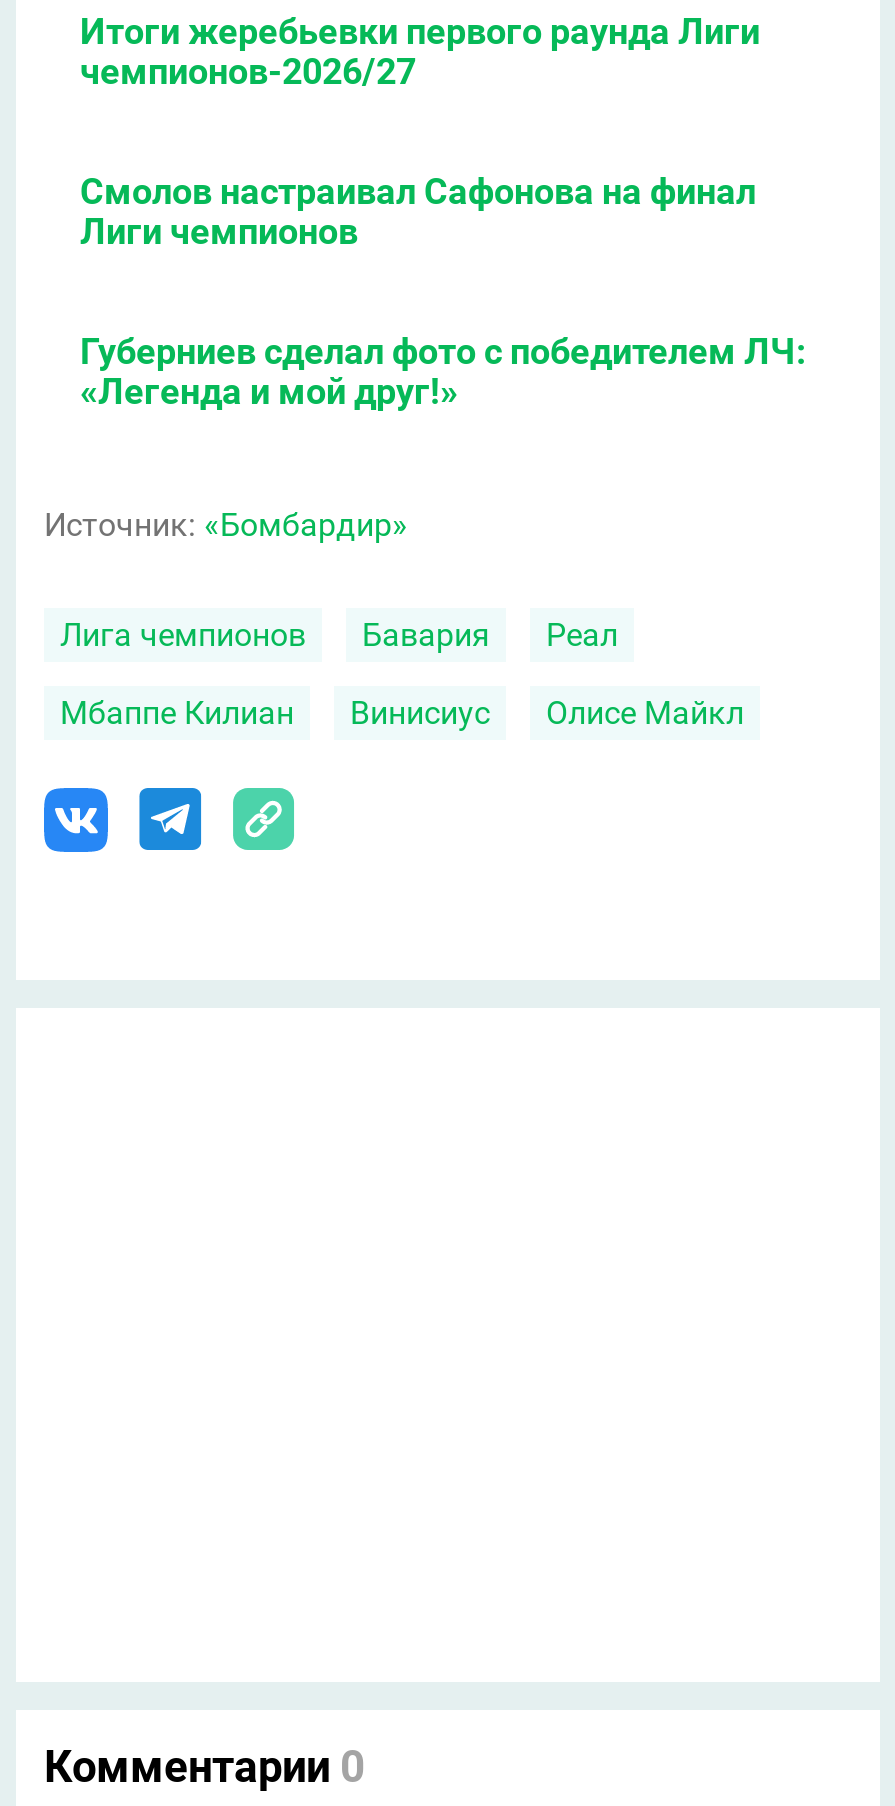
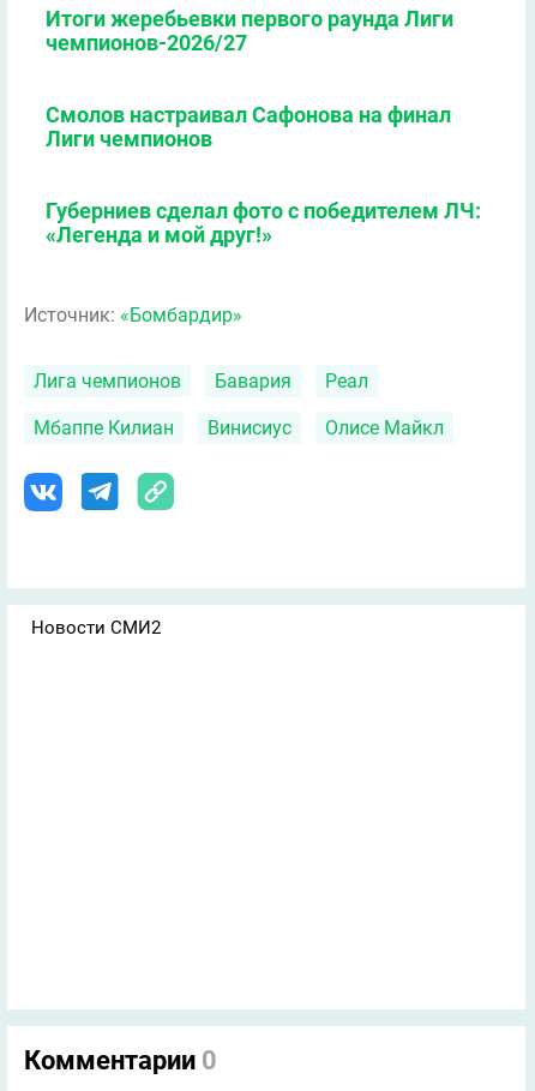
none -> [31,617,161,639] Новости СМИ2

